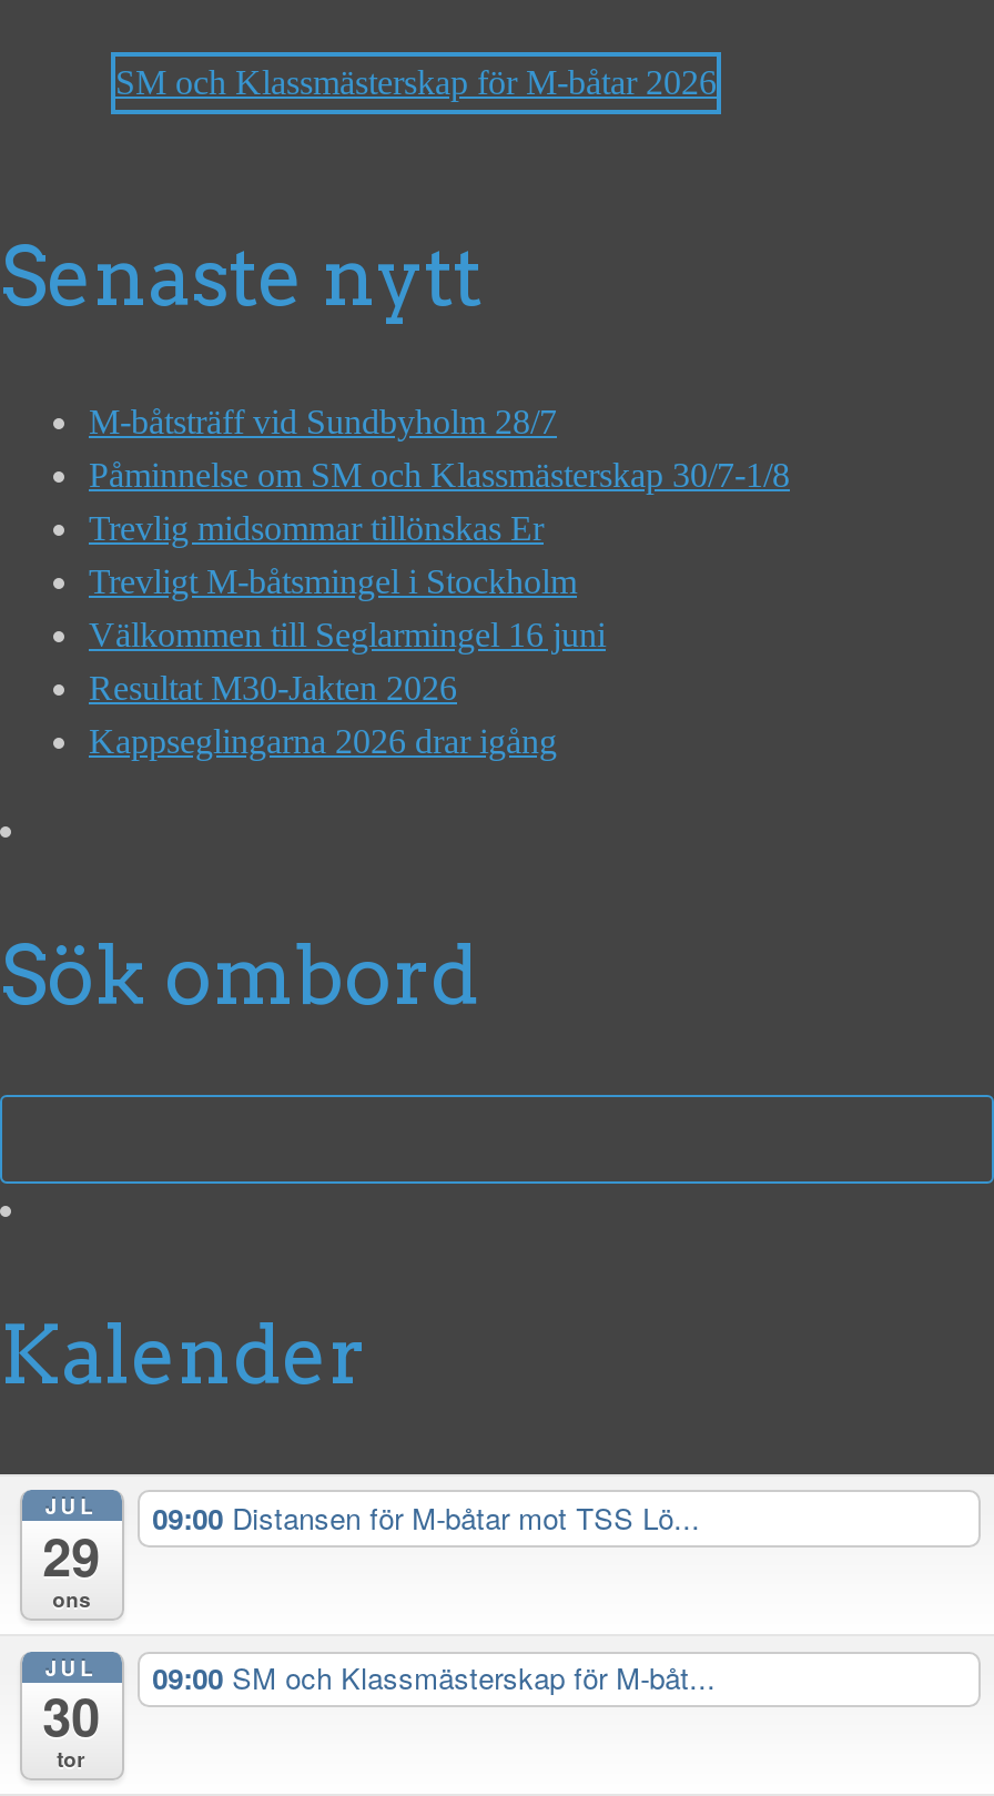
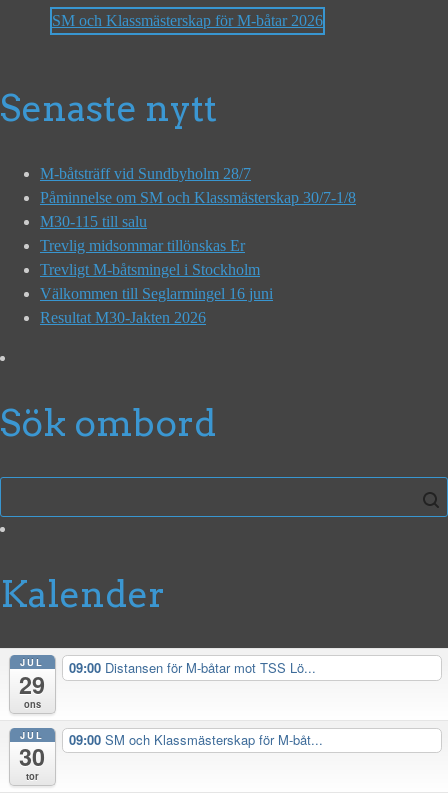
none -> [40,213,147,230] M30-115 till salu
moved [89,510,606,707] -> [40,237,273,326]: Trevlig midsommar tillönskas Er | Trevligt M-båtsmingel i Stockholm | Välkommen till Seglarmingel 16 juni | Resultat M30-Jakten 2026
[89,723,557,761] Kappseglingarna 2026 drar igång -> none

